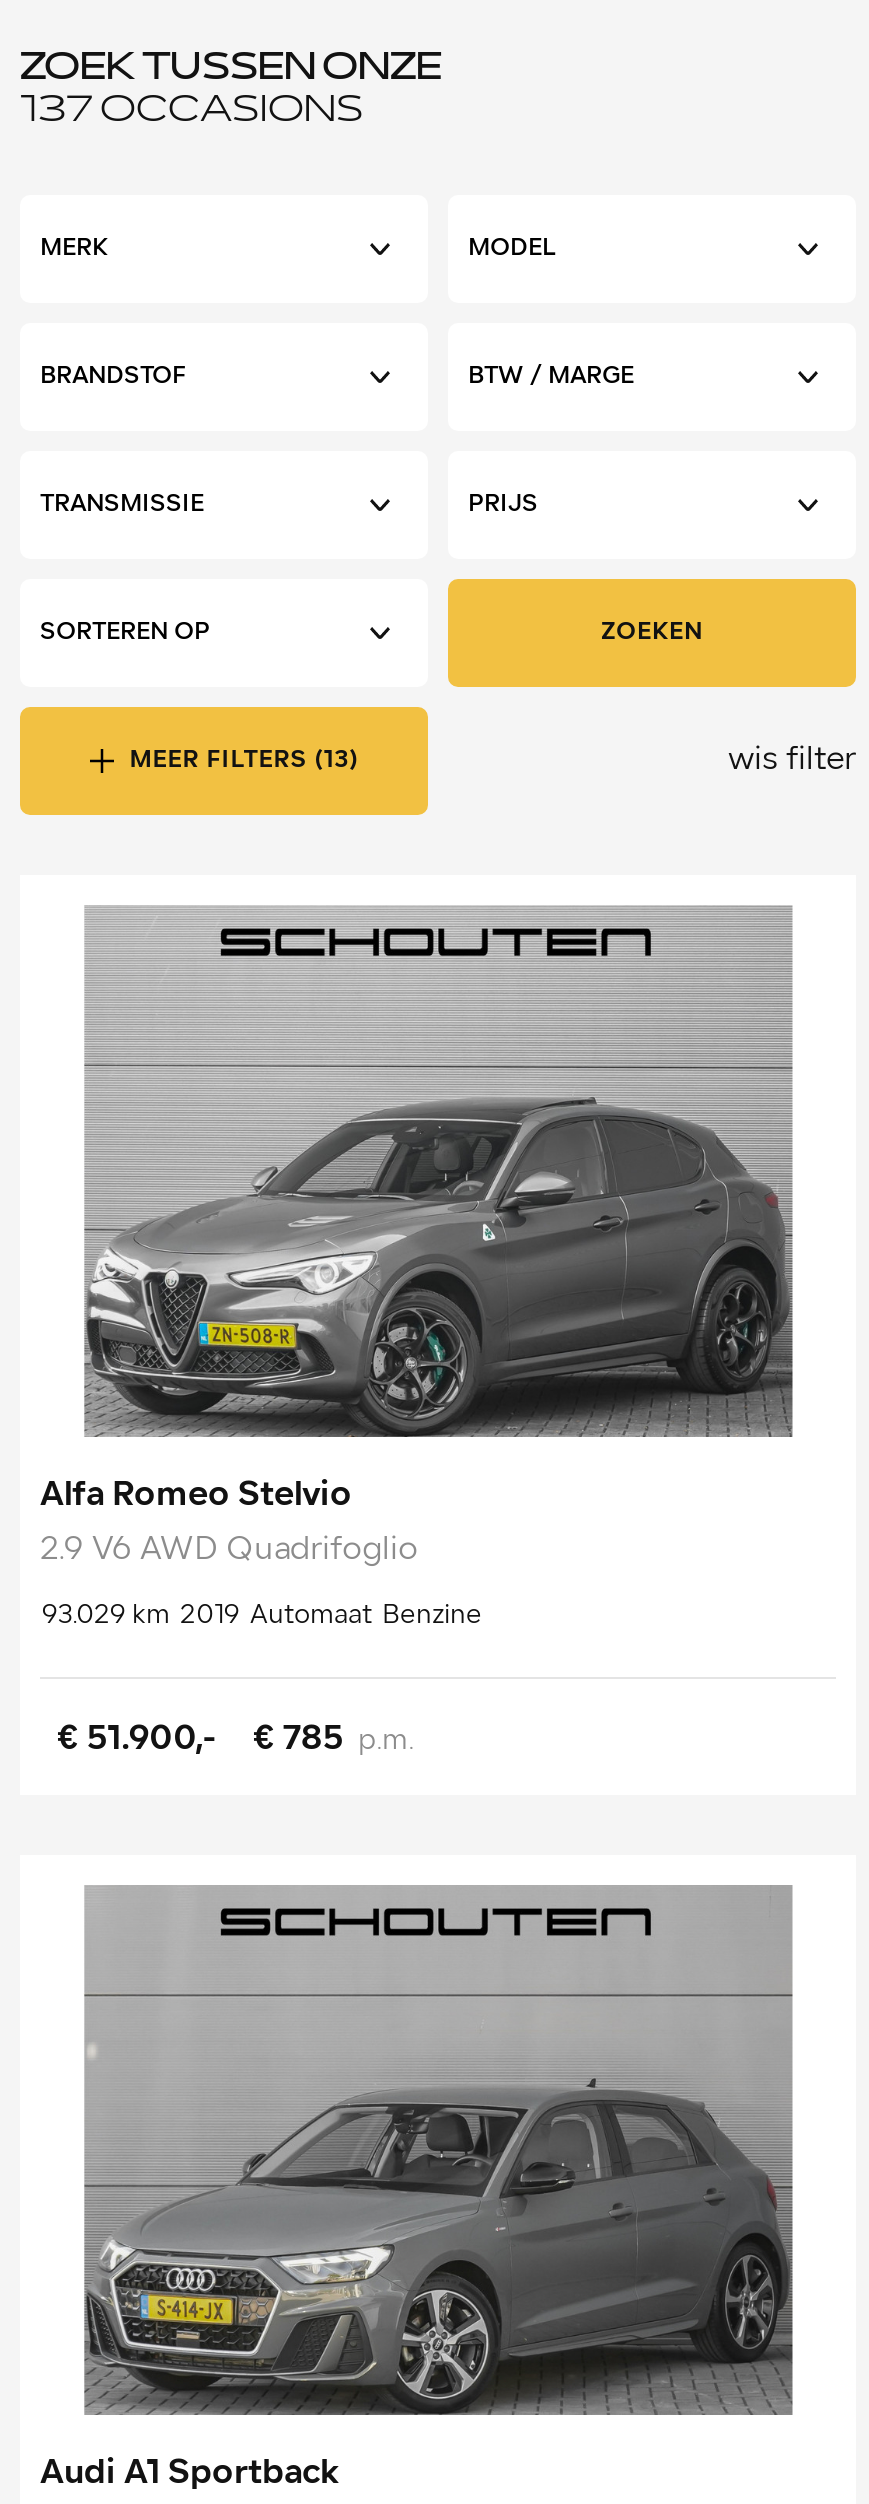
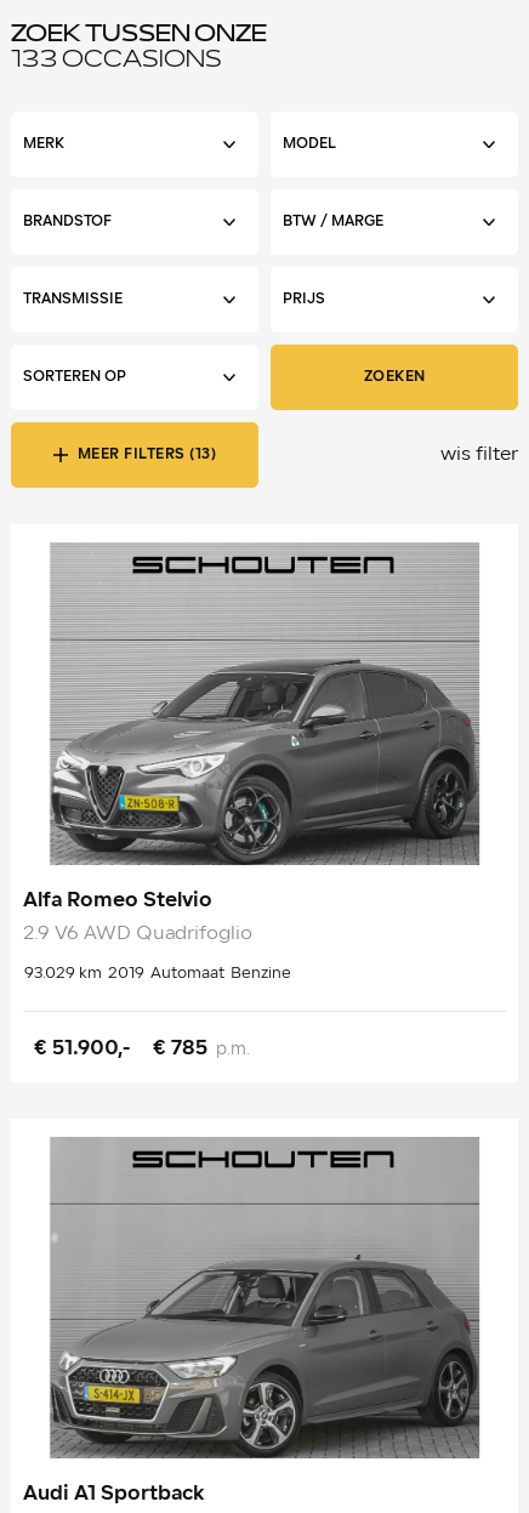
[20,94,364,136] 137 OCCASIONS -> [11,50,222,76] 133 OCCASIONS

